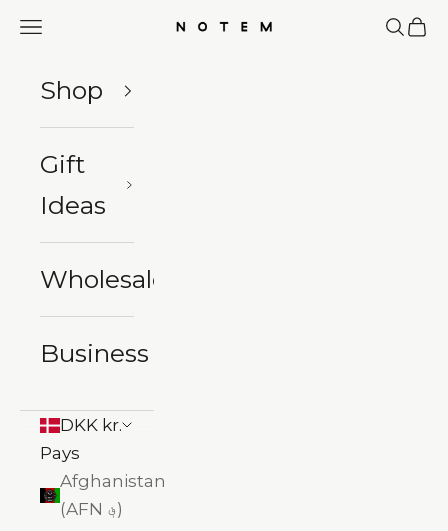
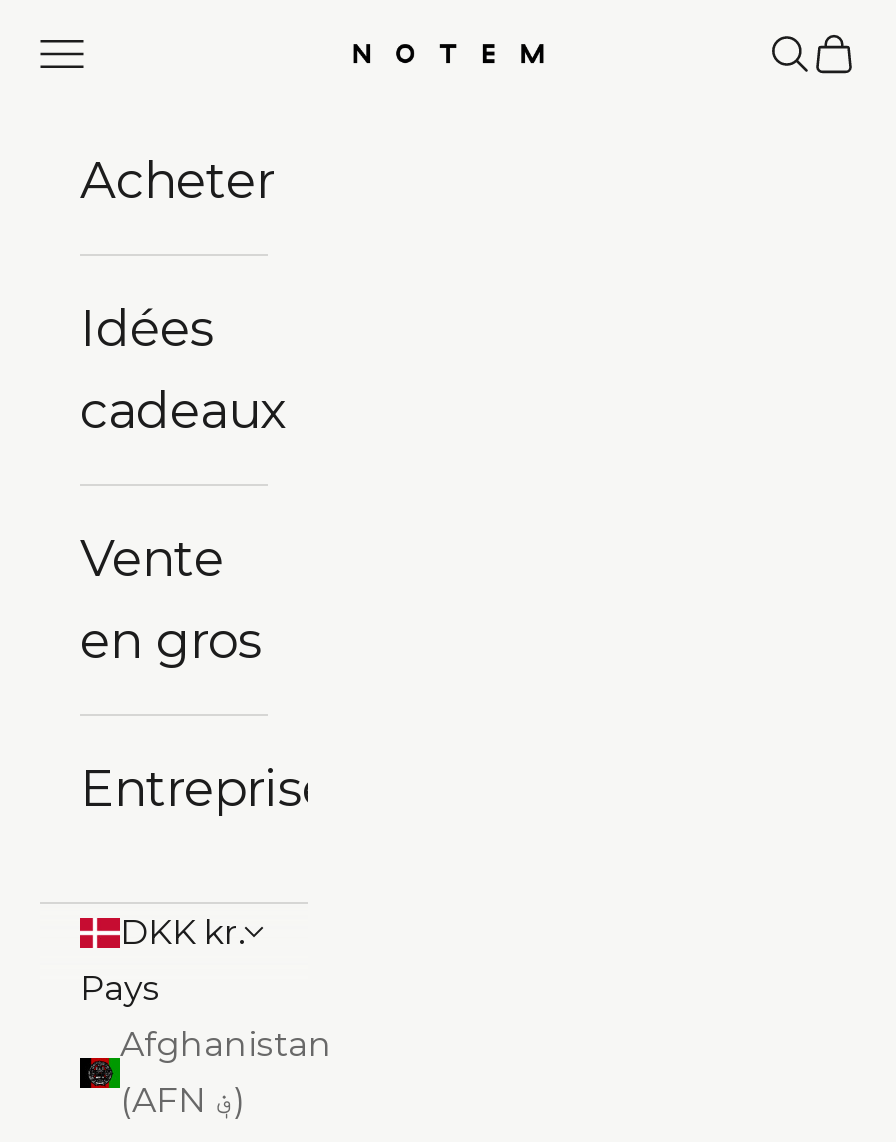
[40,75,103,105] Shop -> [80,150,274,210] Acheter
[40,149,106,220] Gift | Ideas -> [80,298,286,440] Idées | cadeaux
[40,264,167,294] Wholesale -> [80,528,262,670] Vente | en gros
[40,338,149,368] Business -> [80,758,332,818] Entreprise

